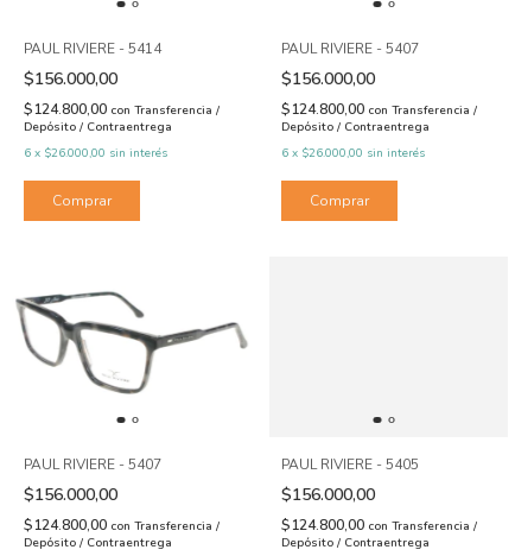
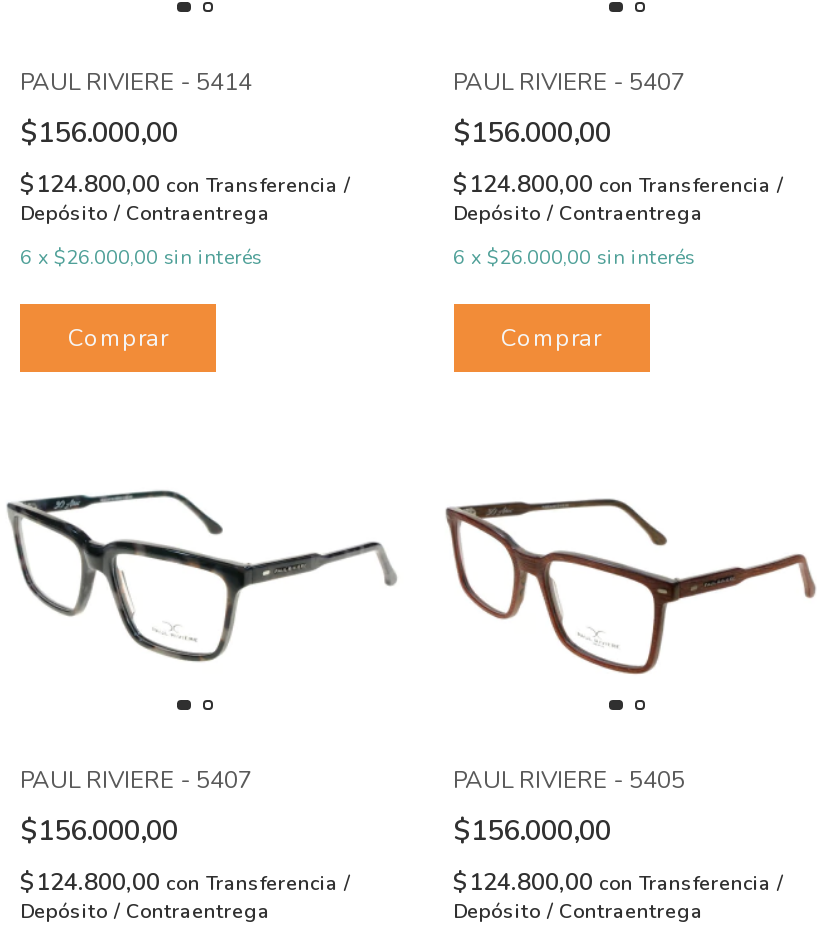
none -> [444,497,816,675] [image]

